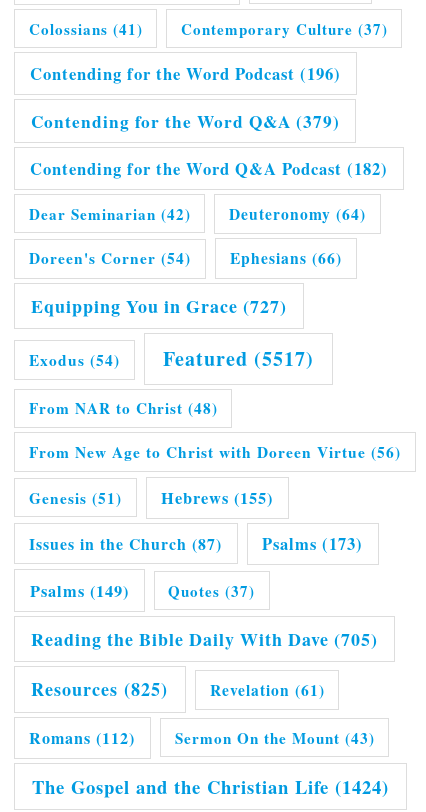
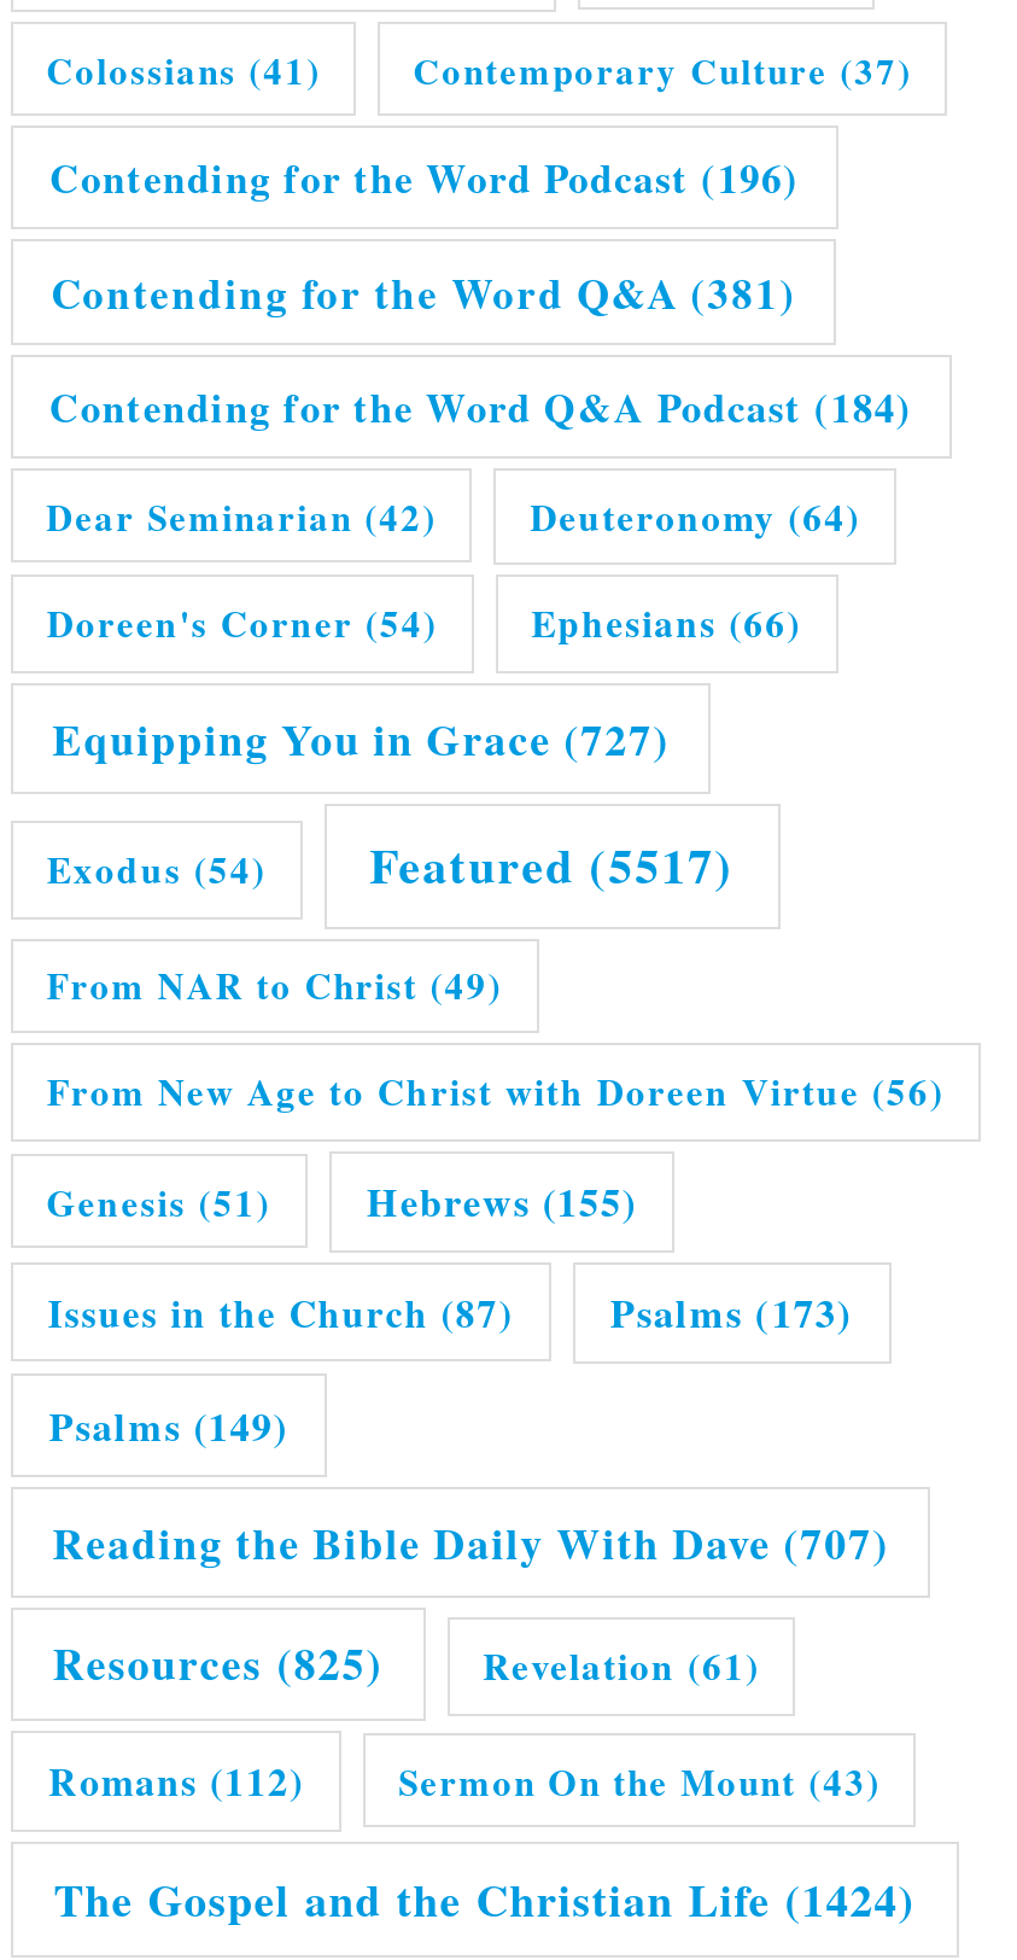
[31,109,340,134] Contending for the Word Q&A (379) -> [51,262,796,323] Contending for the Word Q&A (381)
[30,156,388,181] Contending for the Word Q&A Podcast (182) -> [49,376,913,436] Contending for the Word Q&A Podcast (184)
[29,397,218,419] From NAR to Christ (48) -> [47,960,503,1013] From NAR to Christ (49)
[31,580,378,652] Quotes (37) | Reading the Bible Daily With Dave (705) -> [52,1511,889,1574] Reading the Bible Daily With Dave (707)

